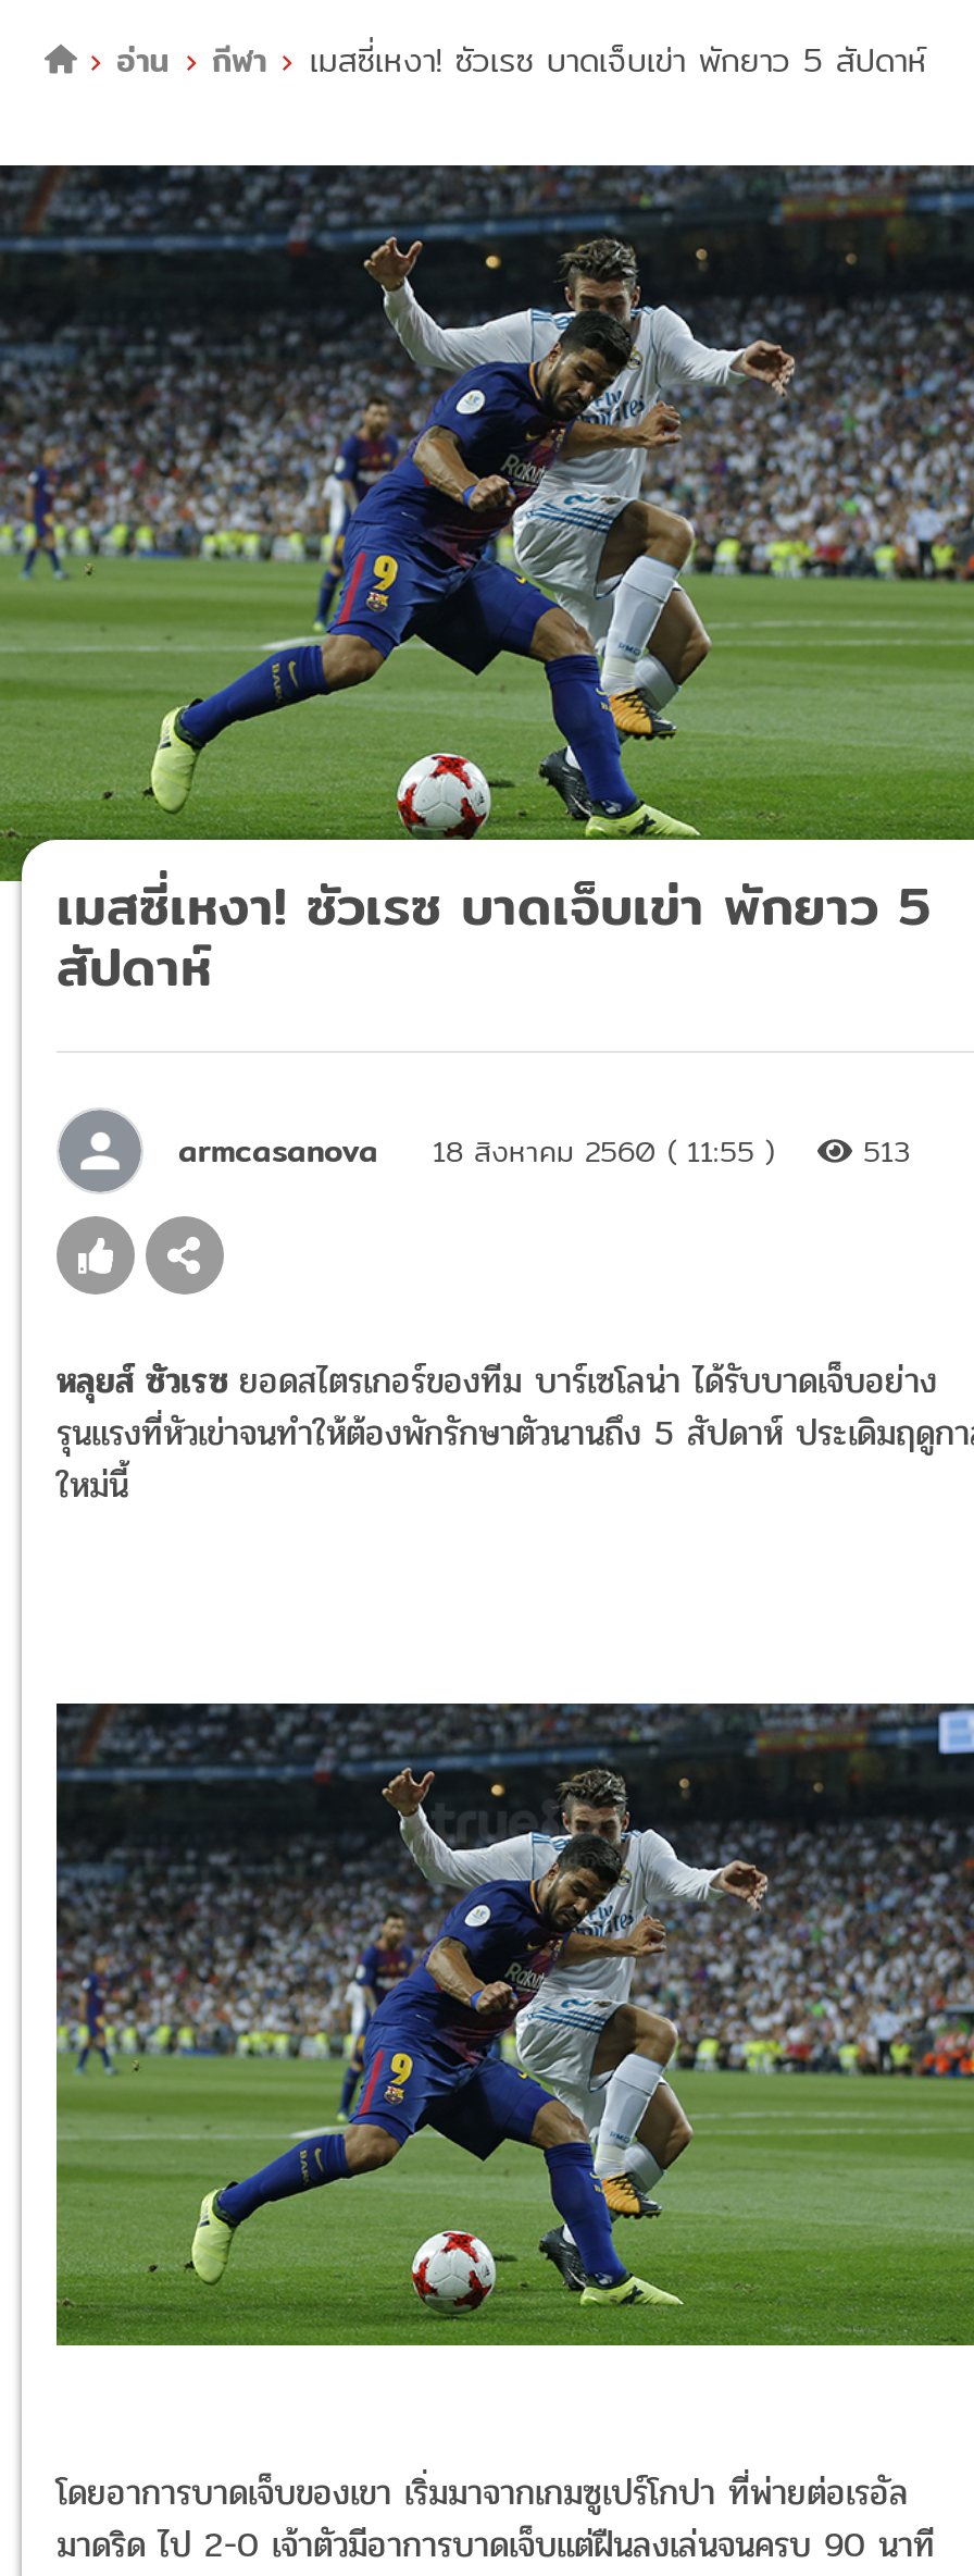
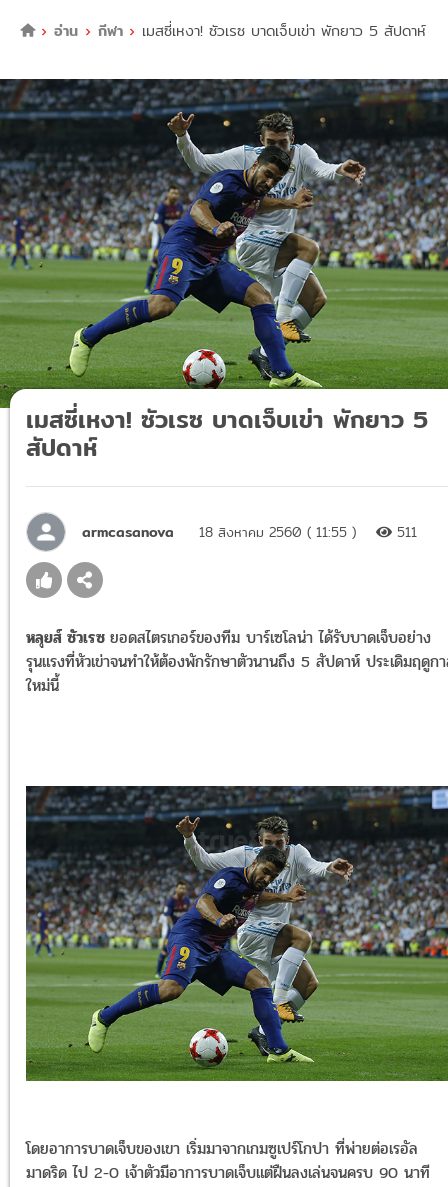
[863,1129,911,1172] 513 -> [397,522,417,542] 511

